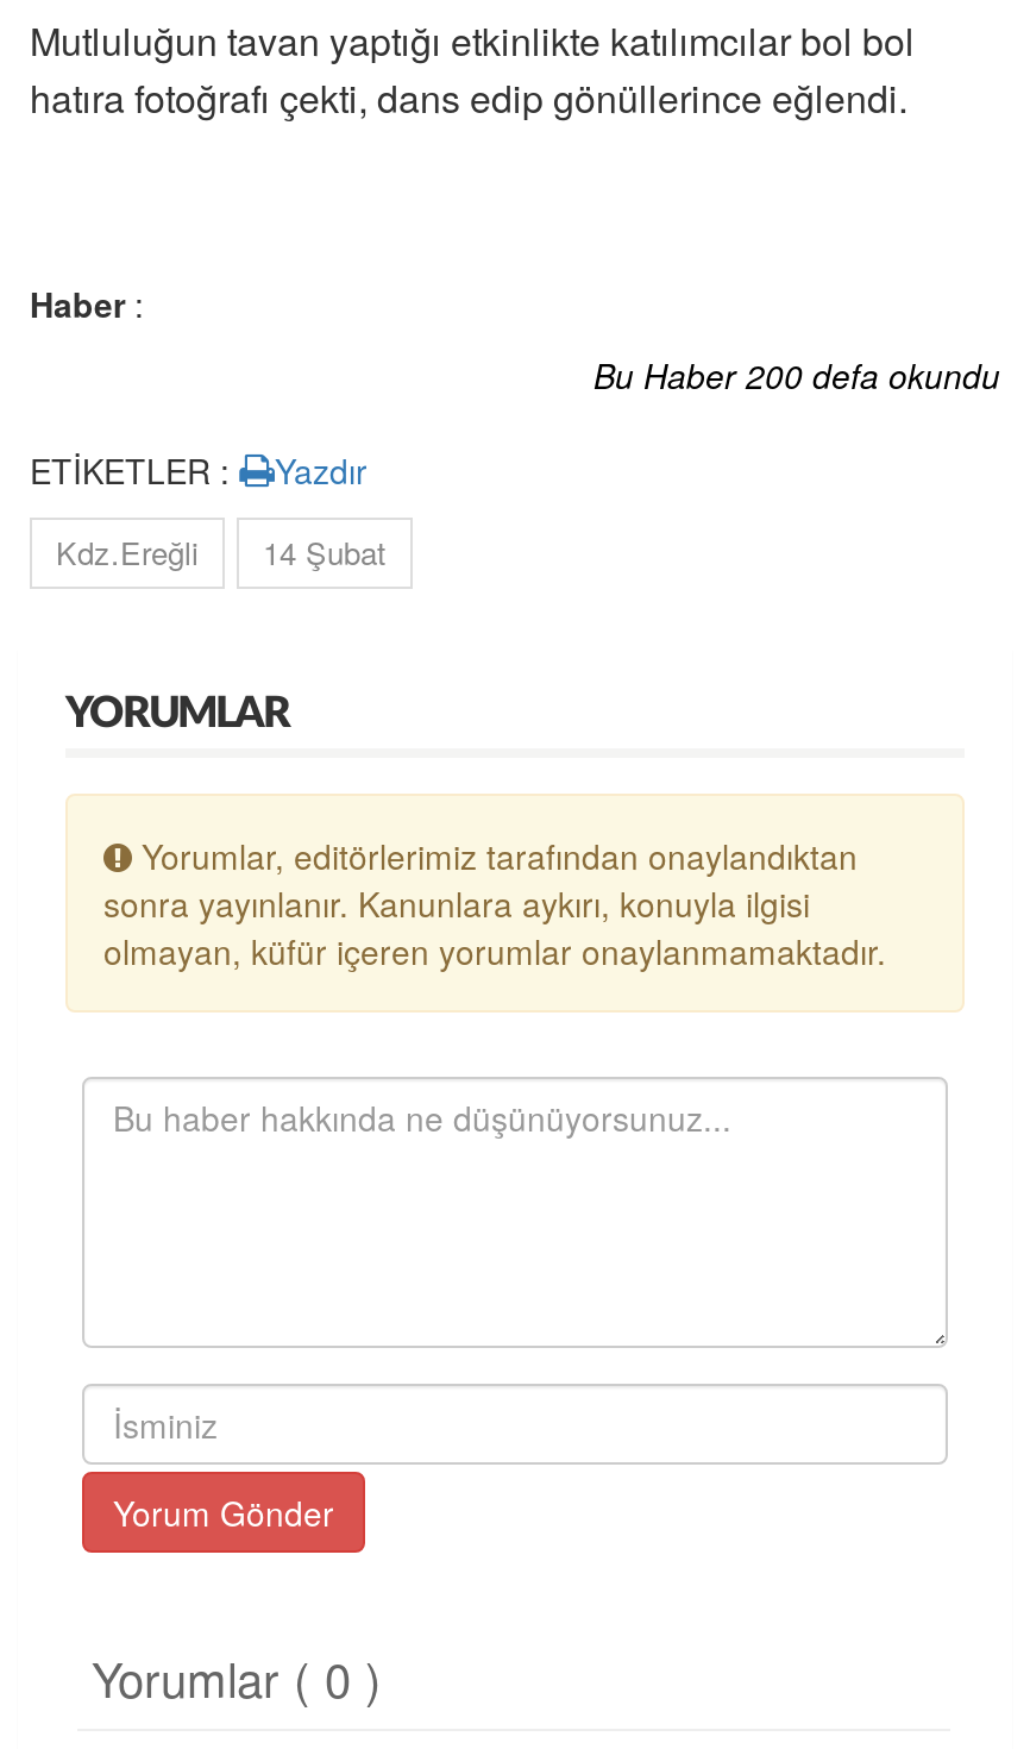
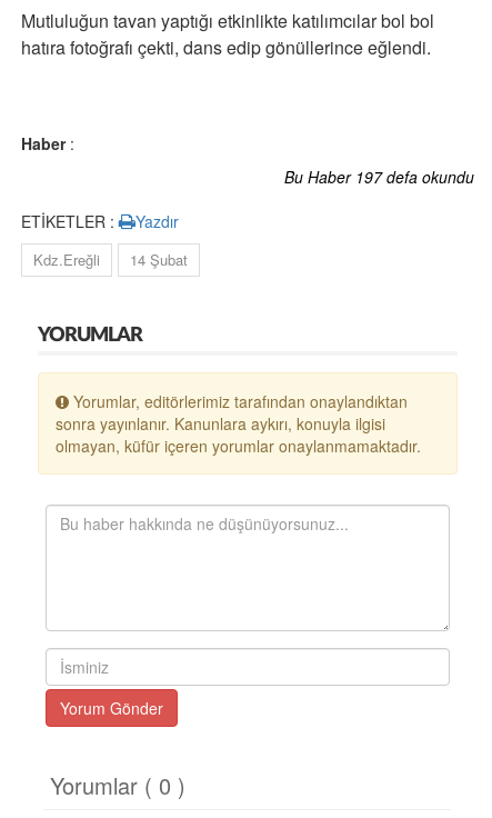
[593,351,1000,398] Bu Haber 200 defa okundu -> [284,165,474,188] Bu Haber 197 defa okundu

